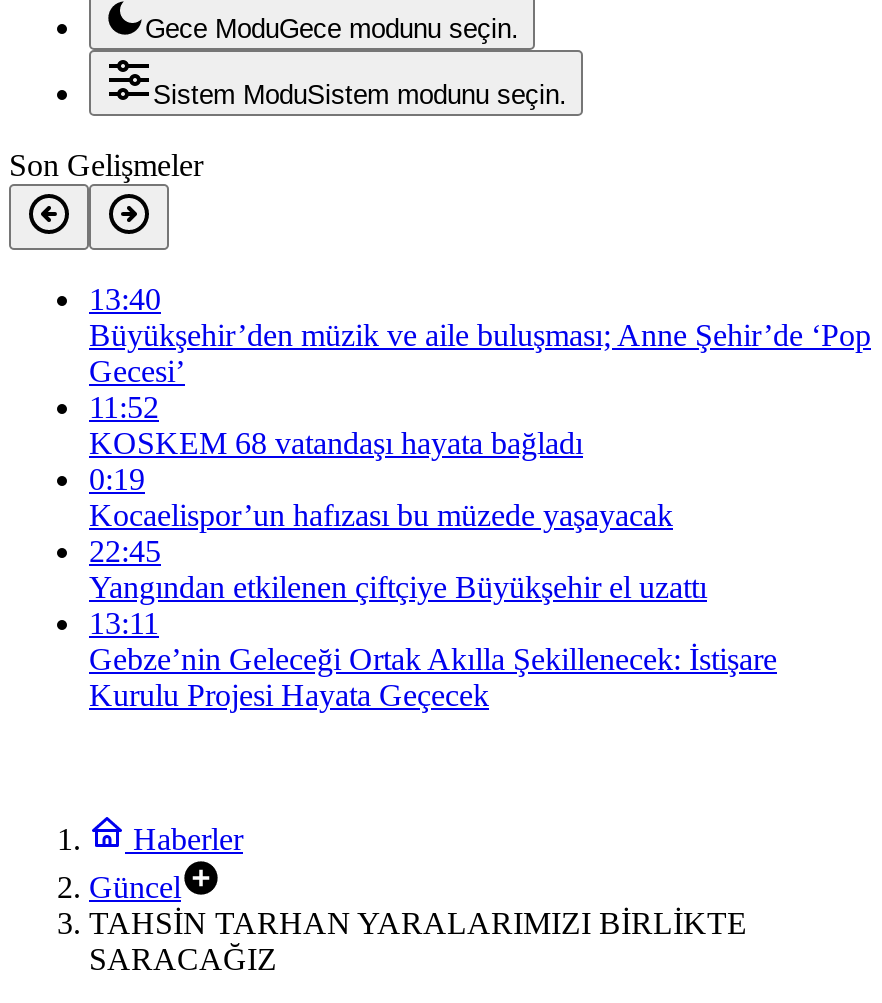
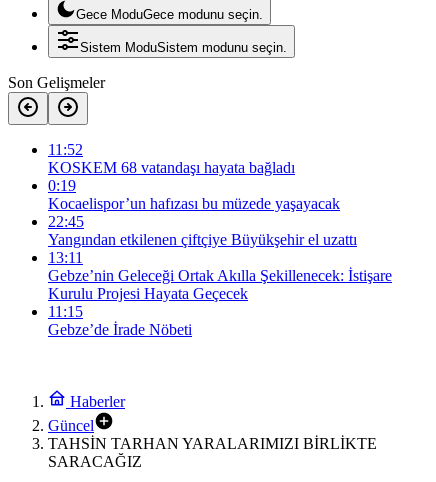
[89,282,871,388] 13:40 | Büyükşehir’den müzik ve aile buluşması; Anne Şehir’de ‘Pop | Gecesi’ -> none
moved [89,390,777,712] -> [48,141,392,302]: 11:52 | KOSKEM 68 vatandaşı hayata bağladı | 0:19 | ... | Gebze’nin Geleceği Ortak Akılla Şekillenecek: İstişare | Kurulu Projesi Hayata Geçecek
none -> [48,303,192,338] 11:15 | Gebze’de İrade Nöbeti

